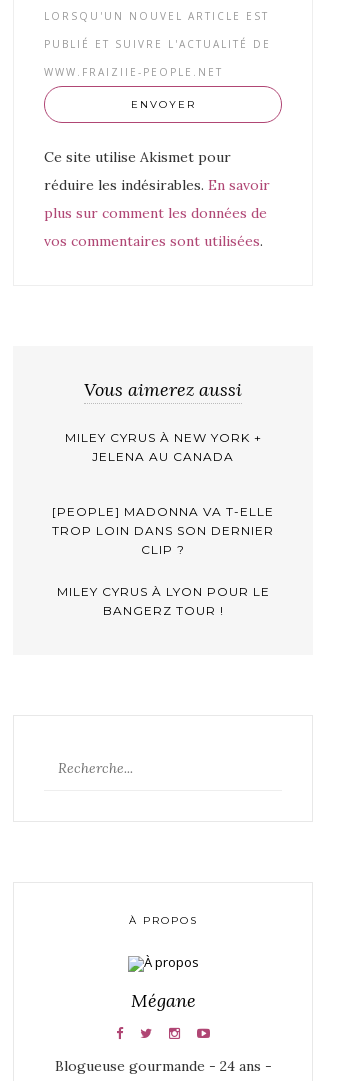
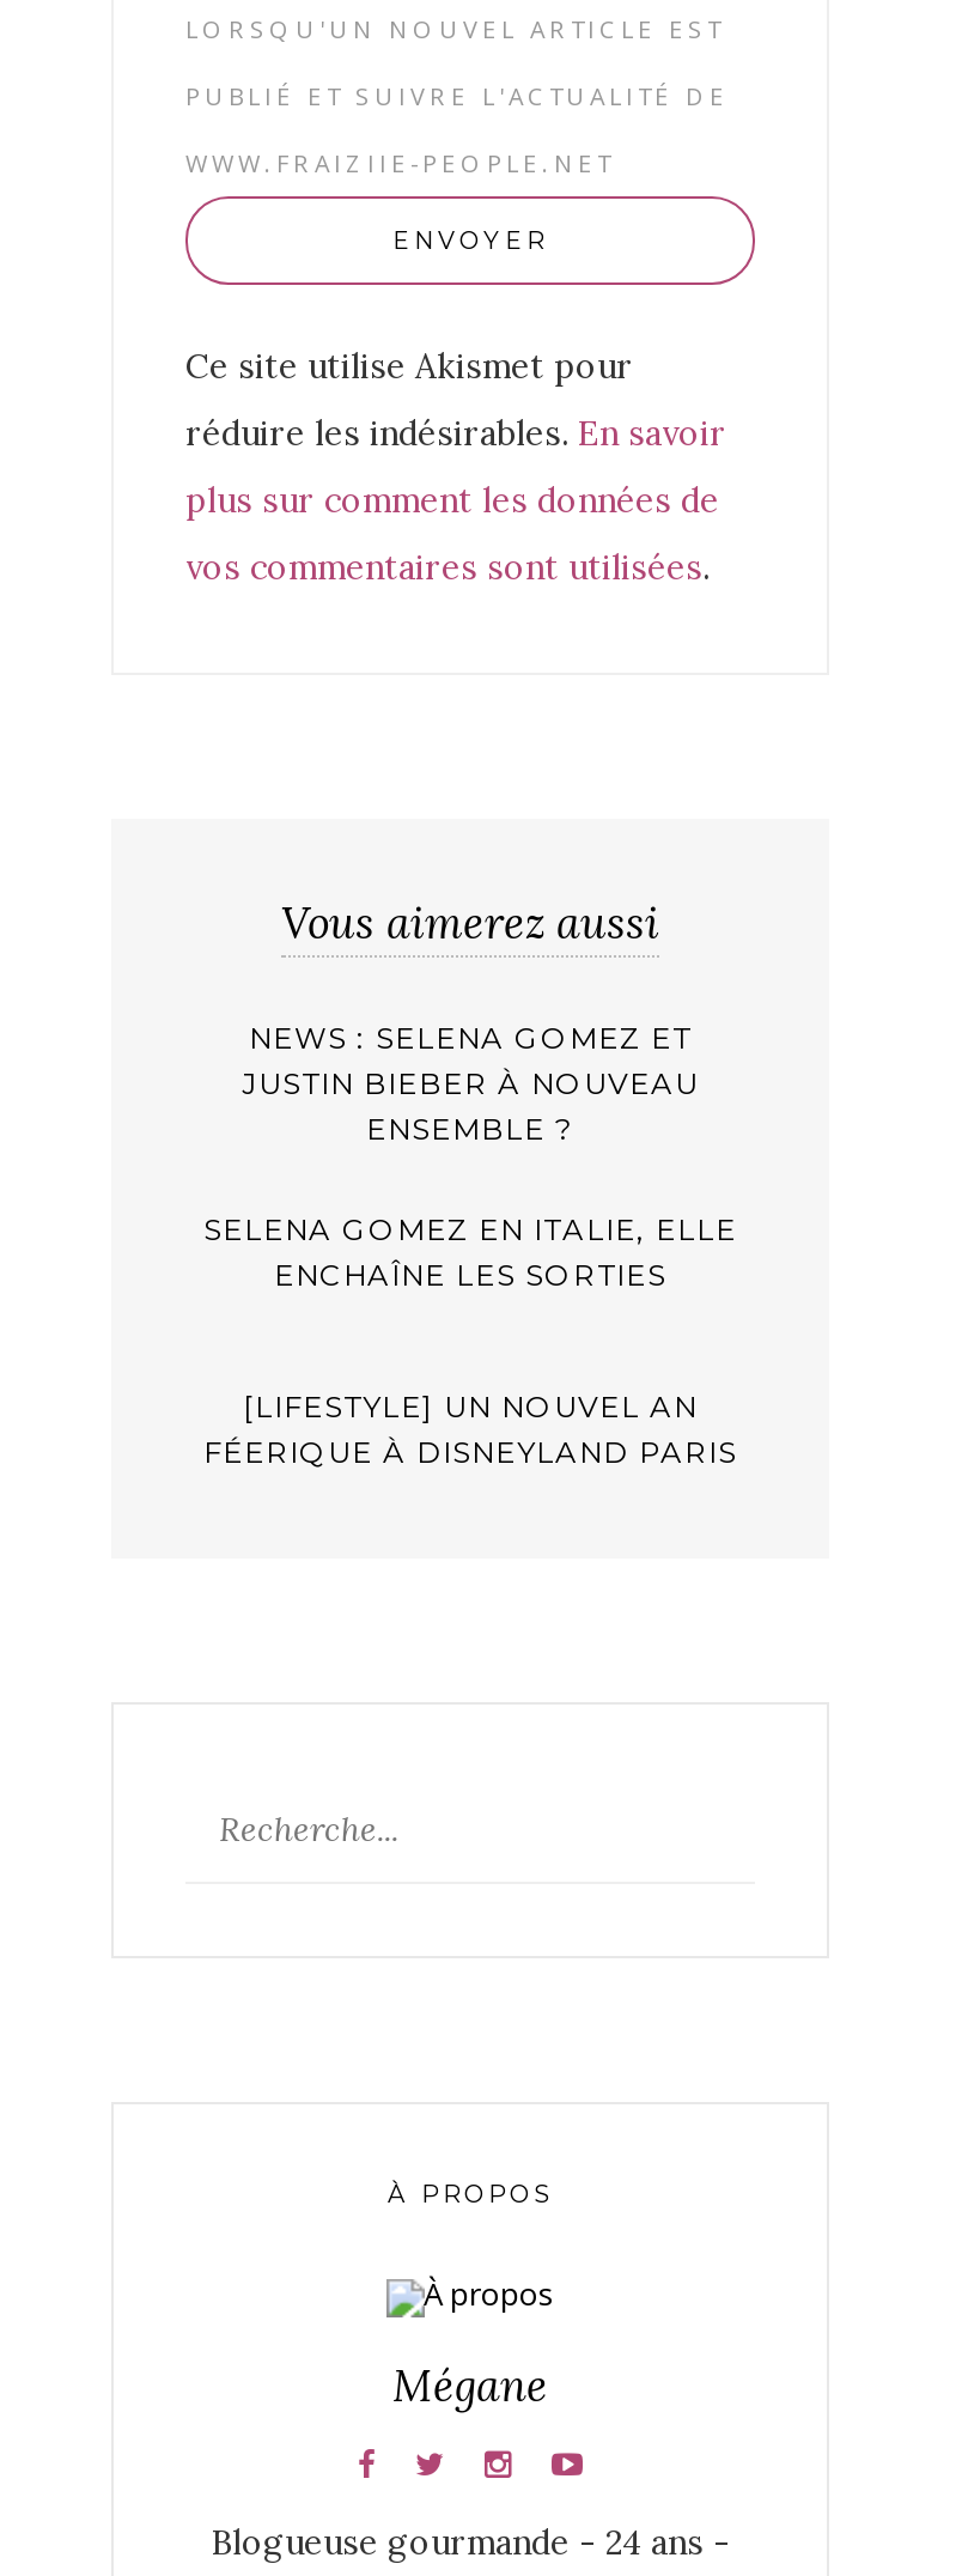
[64,430,261,464] MILEY CYRUS À NEW YORK + | JELENA AU CANADA -> [242,1020,699,1147] NEWS : SELENA GOMEZ ET | JUSTIN BIEBER À NOUVEAU | ENSEMBLE ?
[52,504,274,557] [PEOPLE] MADONNA VA T-ELLE | TROP LOIN DANS SON DERNIER | CLIP ? -> [203,1211,737,1293] SELENA GOMEZ EN ITALIE, ELLE | ENCHAÎNE LES SORTIES
[56,584,269,618] MILEY CYRUS À LYON POUR LE | BANGERZ TOUR ! -> [203,1389,737,1470] [LIFESTYLE] UN NOUVEL AN | FÉERIQUE À DISNEYLAND PARIS

